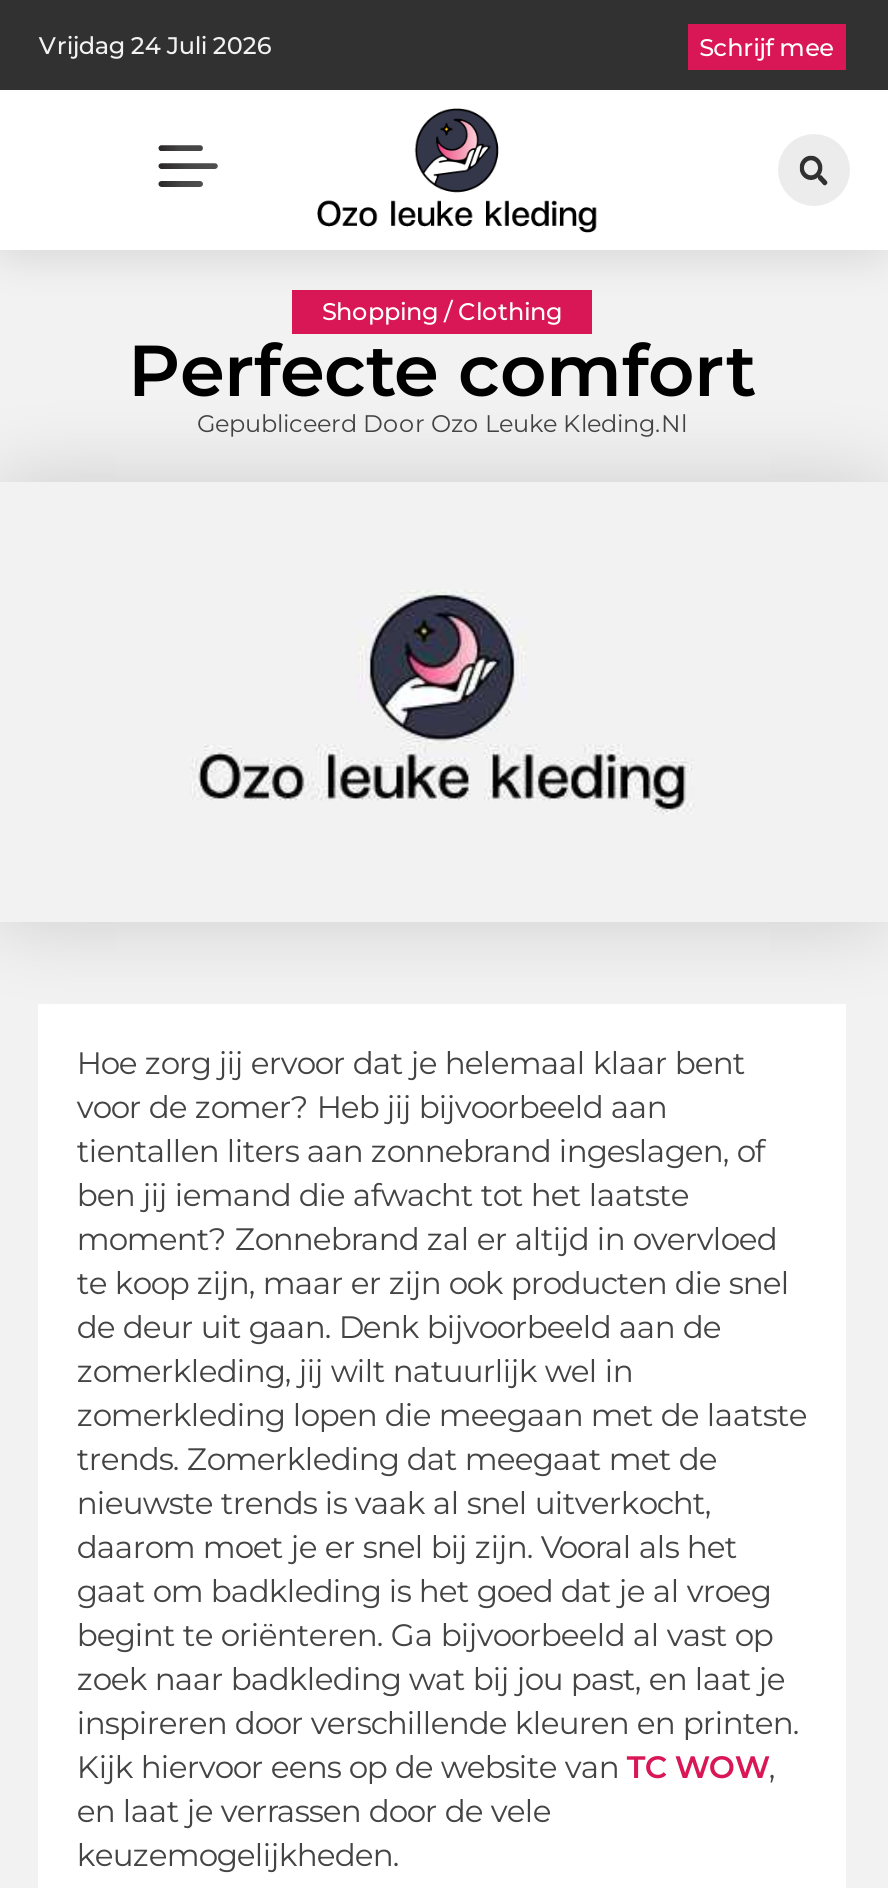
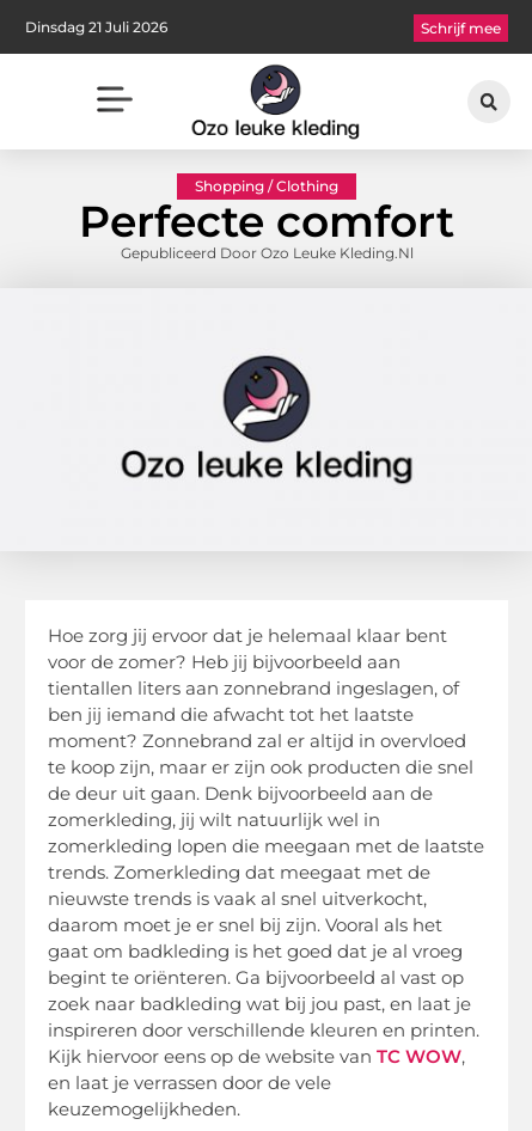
[39,29,271,59] Vrijdag 24 Juli 2026 -> [26,17,168,35] Dinsdag 21 Juli 2026

